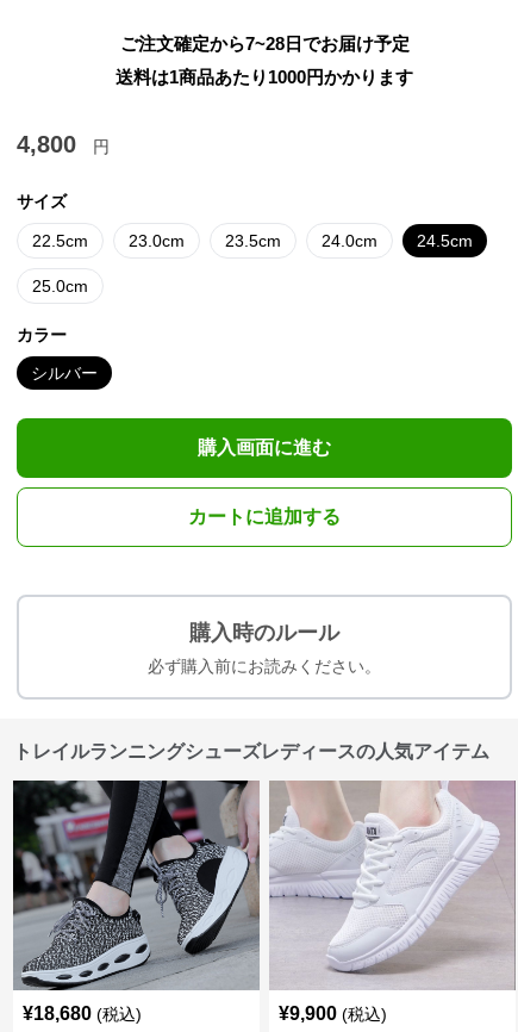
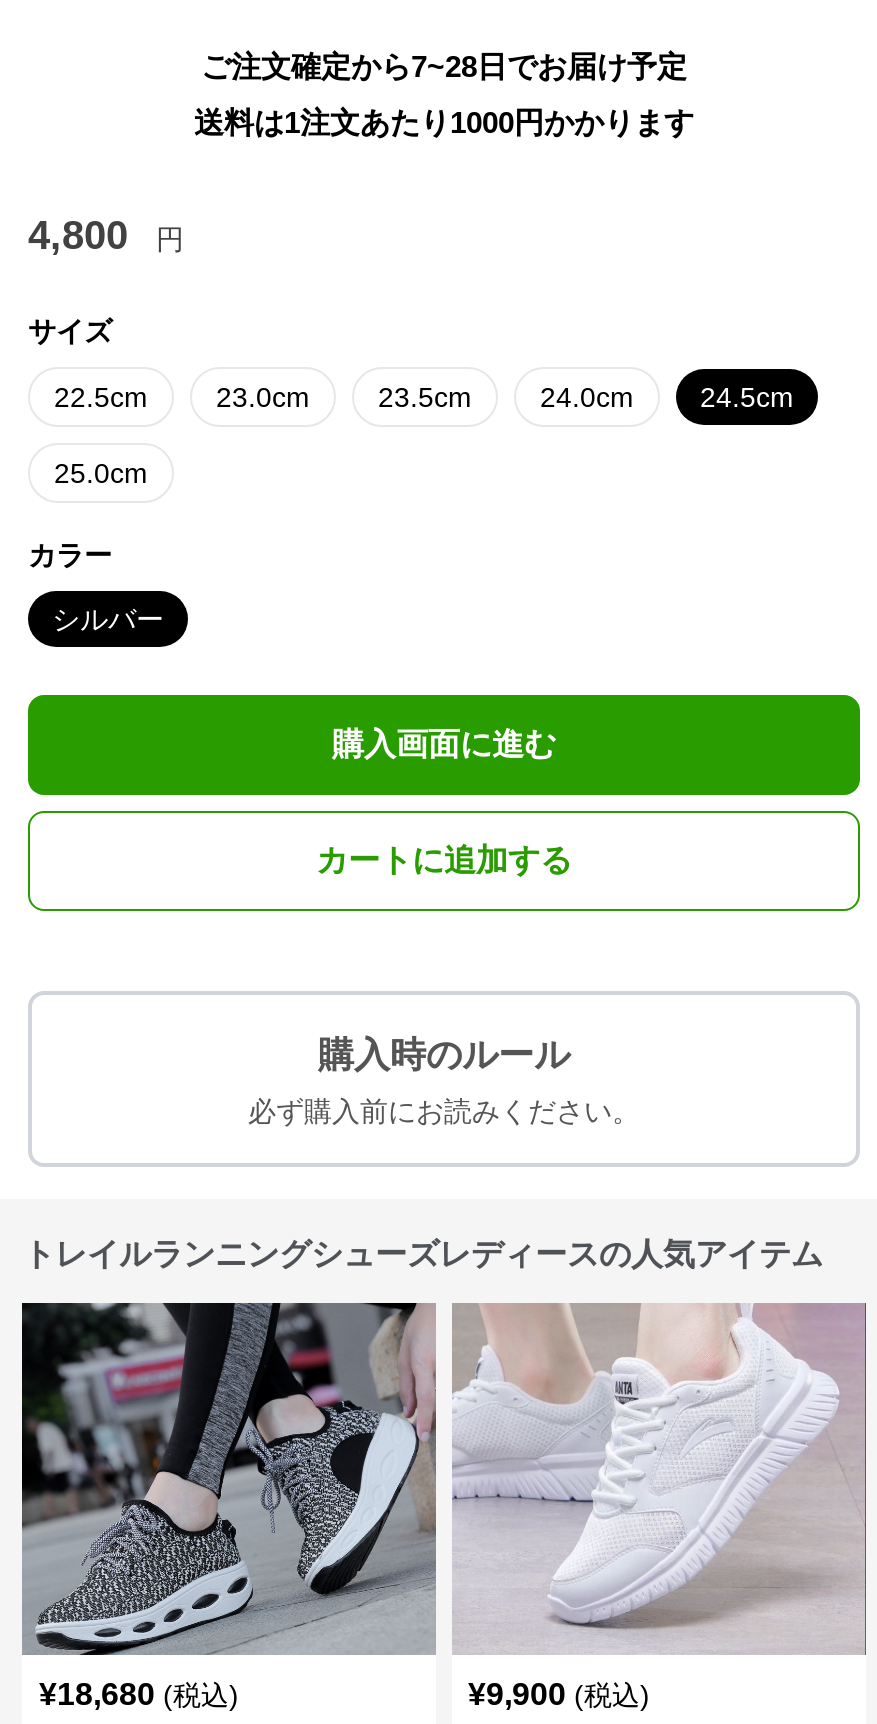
[116,67,413,87] 送料は1商品あたり1000円かかります -> [194,105,694,139] 送料は1注文あたり1000円かかります

